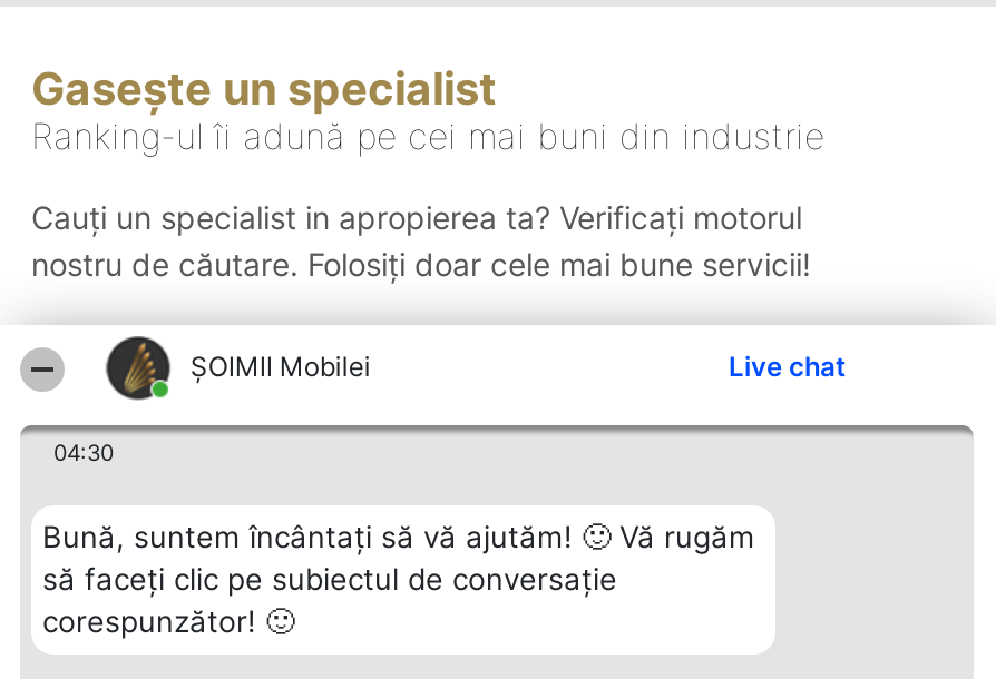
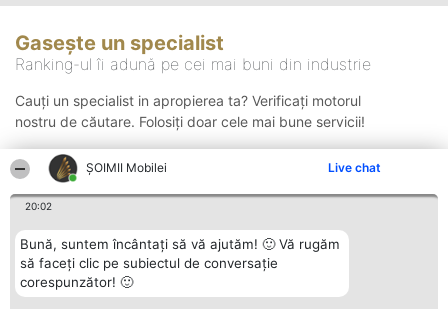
[53,439,114,465] 04:30 -> [25,200,52,212] 20:02

